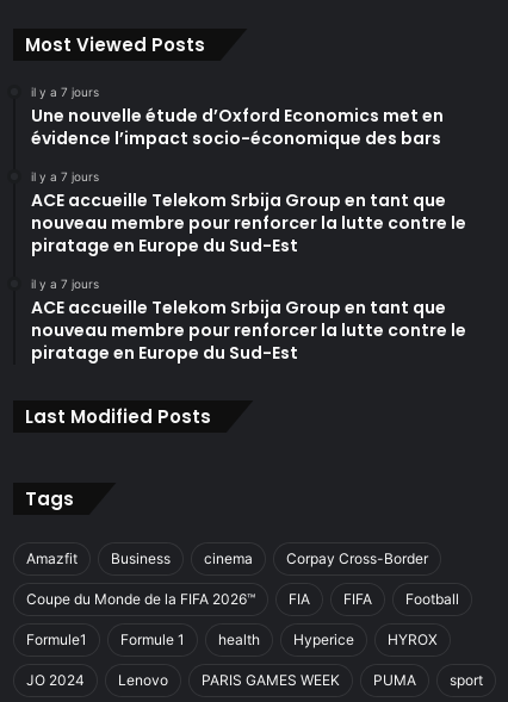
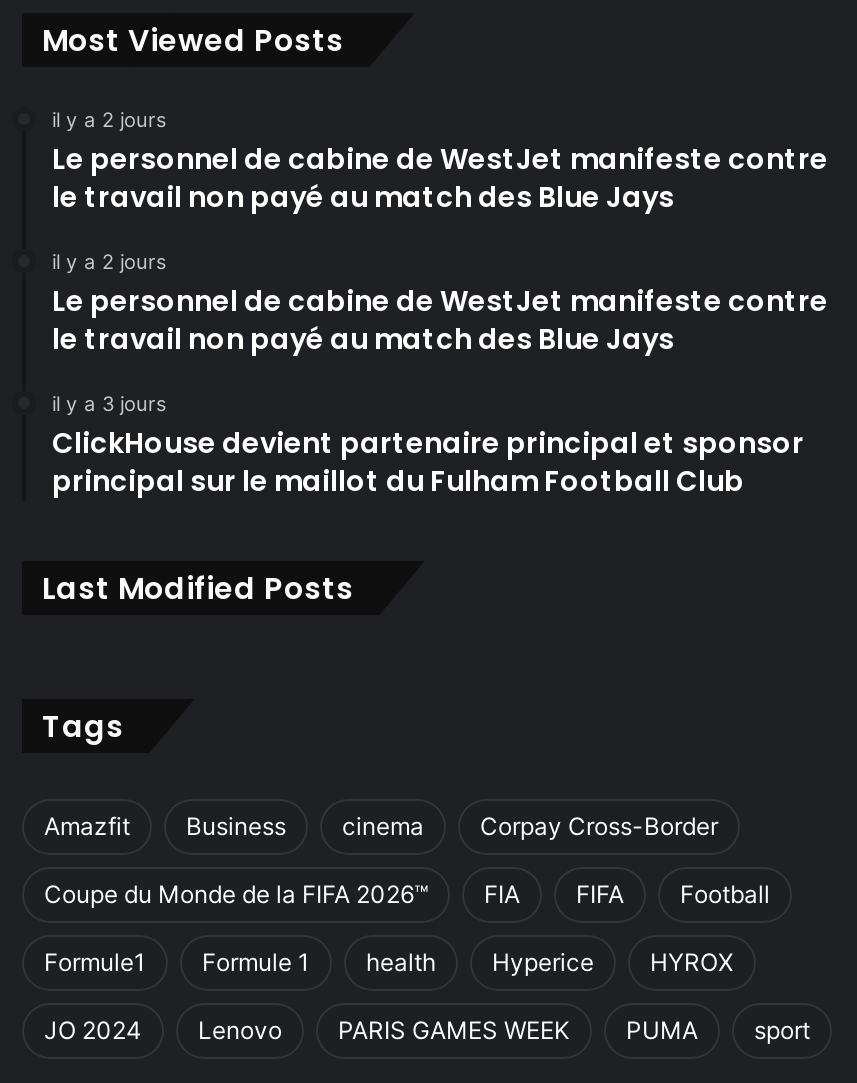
[31,84,444,150] il y a 7 jours | Une nouvelle étude d’Oxford Economics met en | évidence l’impact socio-économique des bars -> [52,107,828,217] il y a 2 jours | Le personnel de cabine de WestJet manifeste contre | le travail non payé au match des Blue Jays
[31,169,466,257] il y a 7 jours | ACE accueille Telekom Srbija Group en tant que | nouveau membre pour renforcer la lutte contre le | piratage en Europe du Sud-Est -> [52,249,828,359] il y a 2 jours | Le personnel de cabine de WestJet manifeste contre | le travail non payé au match des Blue Jays
[31,276,466,364] il y a 7 jours | ACE accueille Telekom Srbija Group en tant que | nouveau membre pour renforcer la lutte contre le | piratage en Europe du Sud-Est -> [52,391,804,501] il y a 3 jours | ClickHouse devient partenaire principal et sponsor | principal sur le maillot du Fulham Football Club

